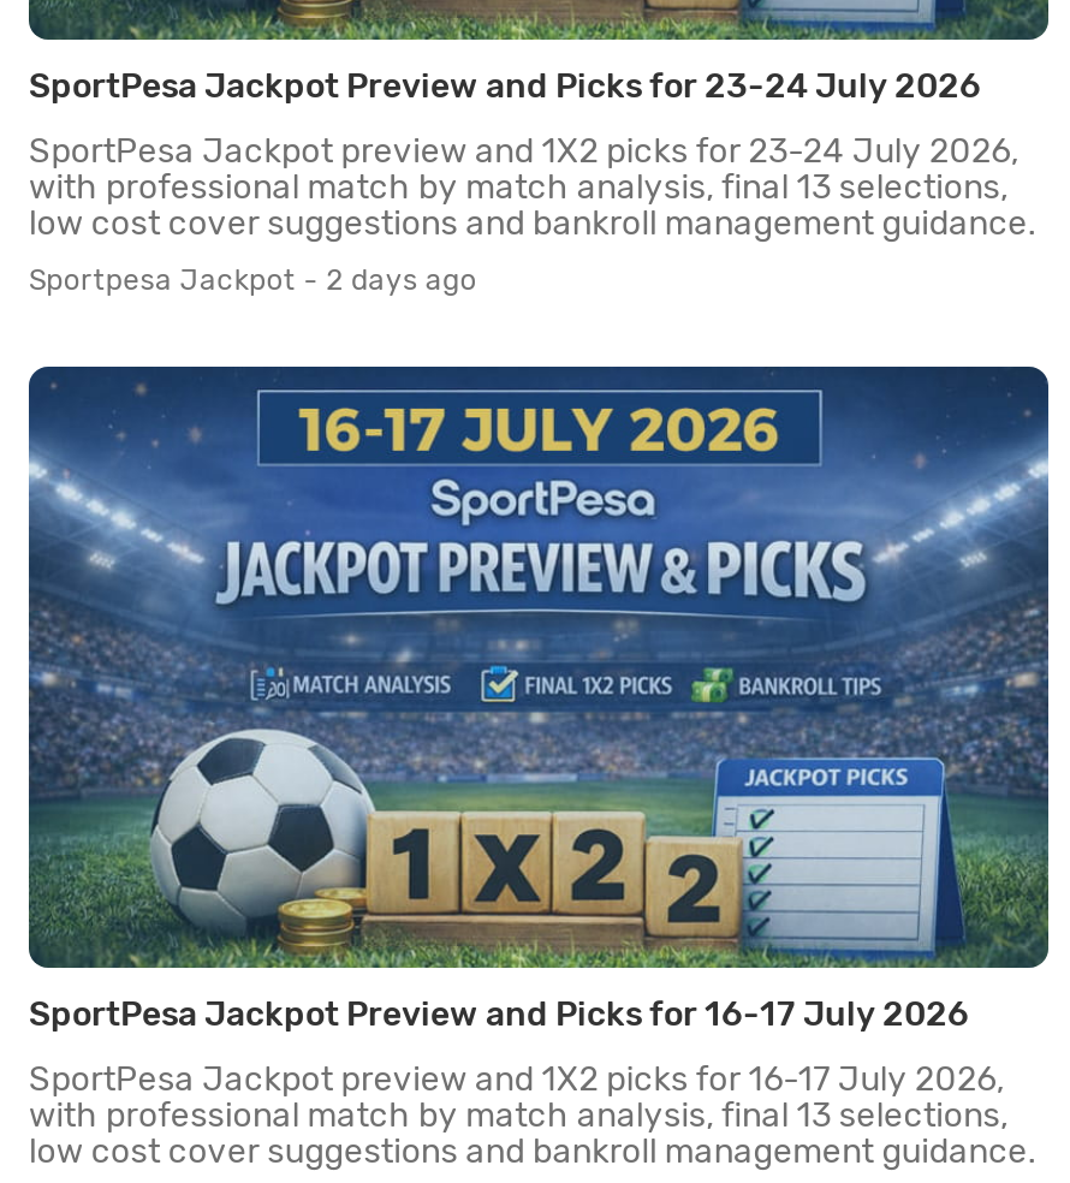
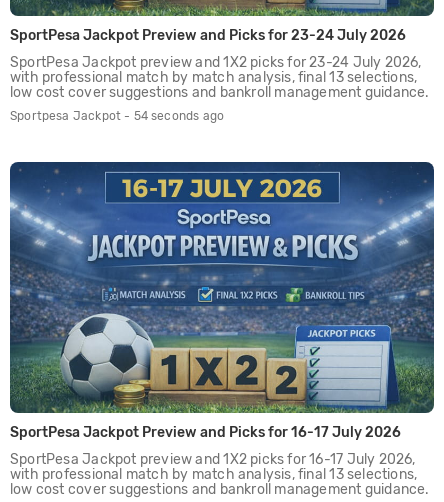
[29,262,477,296] Sportpesa Jackpot - 2 days ago -> [10,109,224,123] Sportpesa Jackpot - 54 seconds ago

